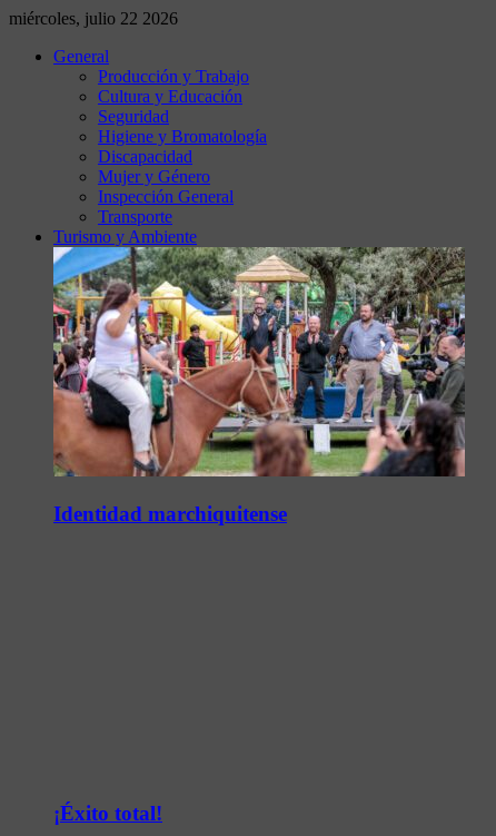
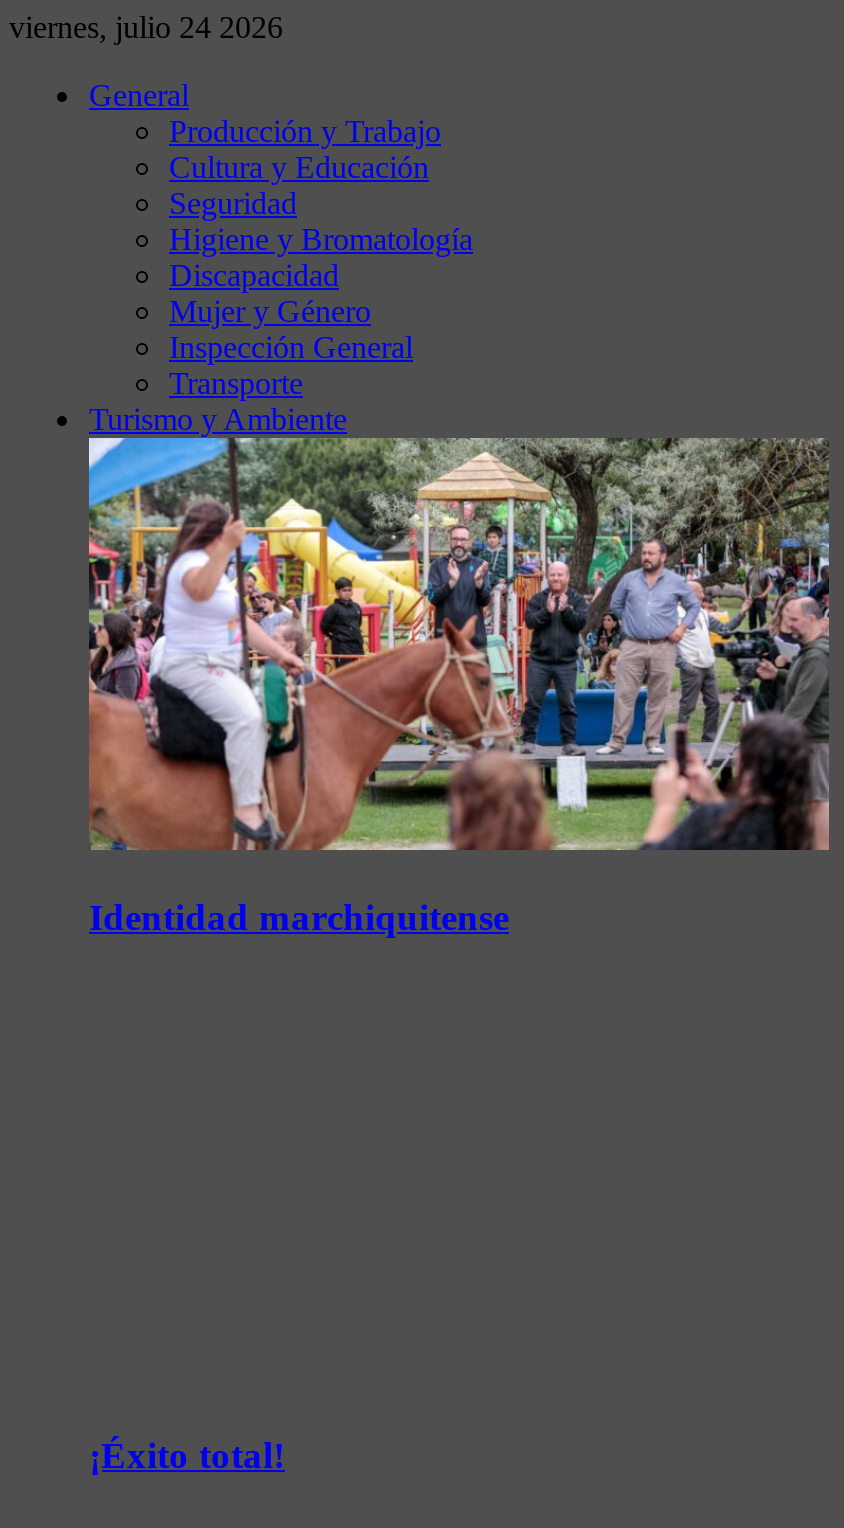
[9,9,178,28] miércoles, julio 22 2026 -> [9,10,283,44] viernes, julio 24 2026

